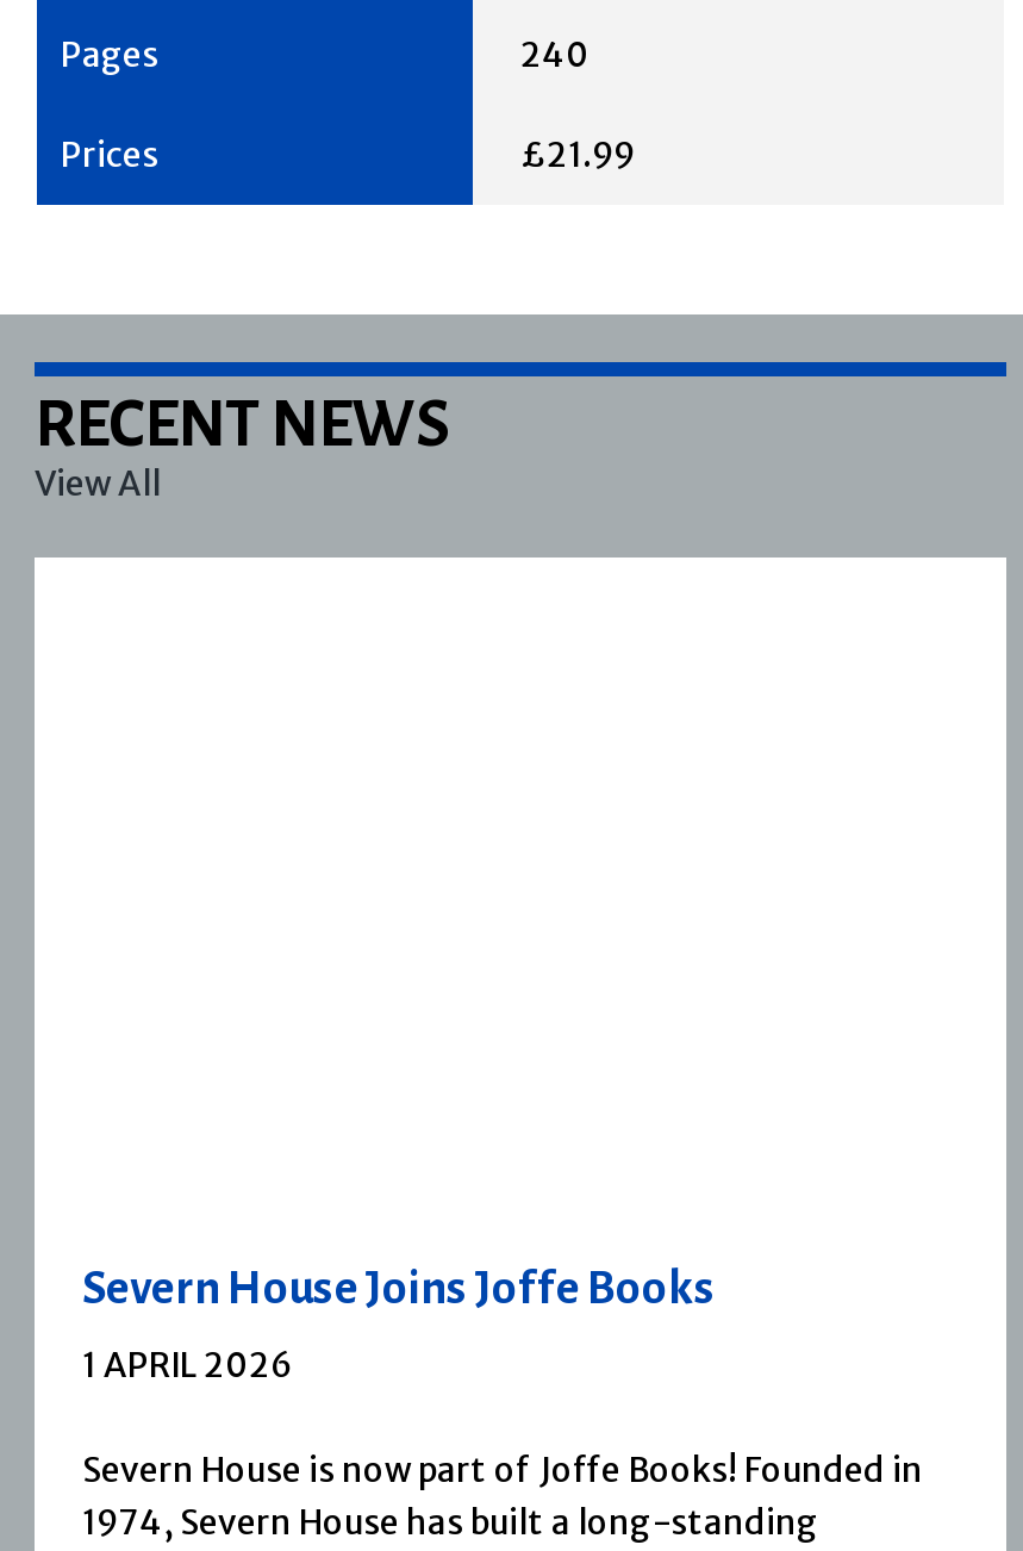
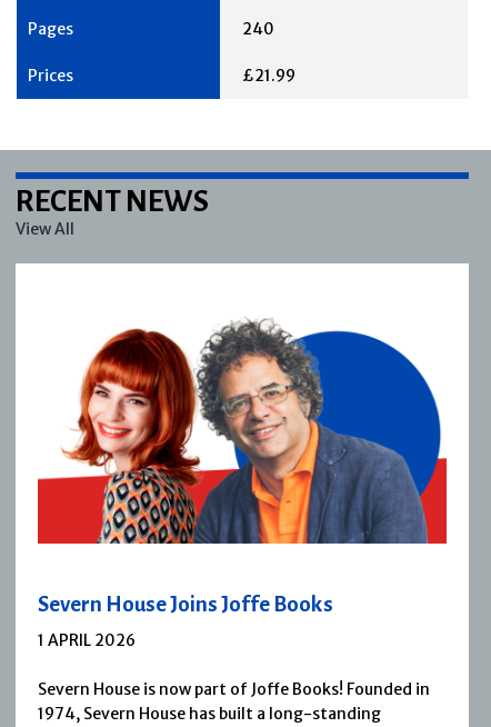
none -> [37,318,448,545] [image]

